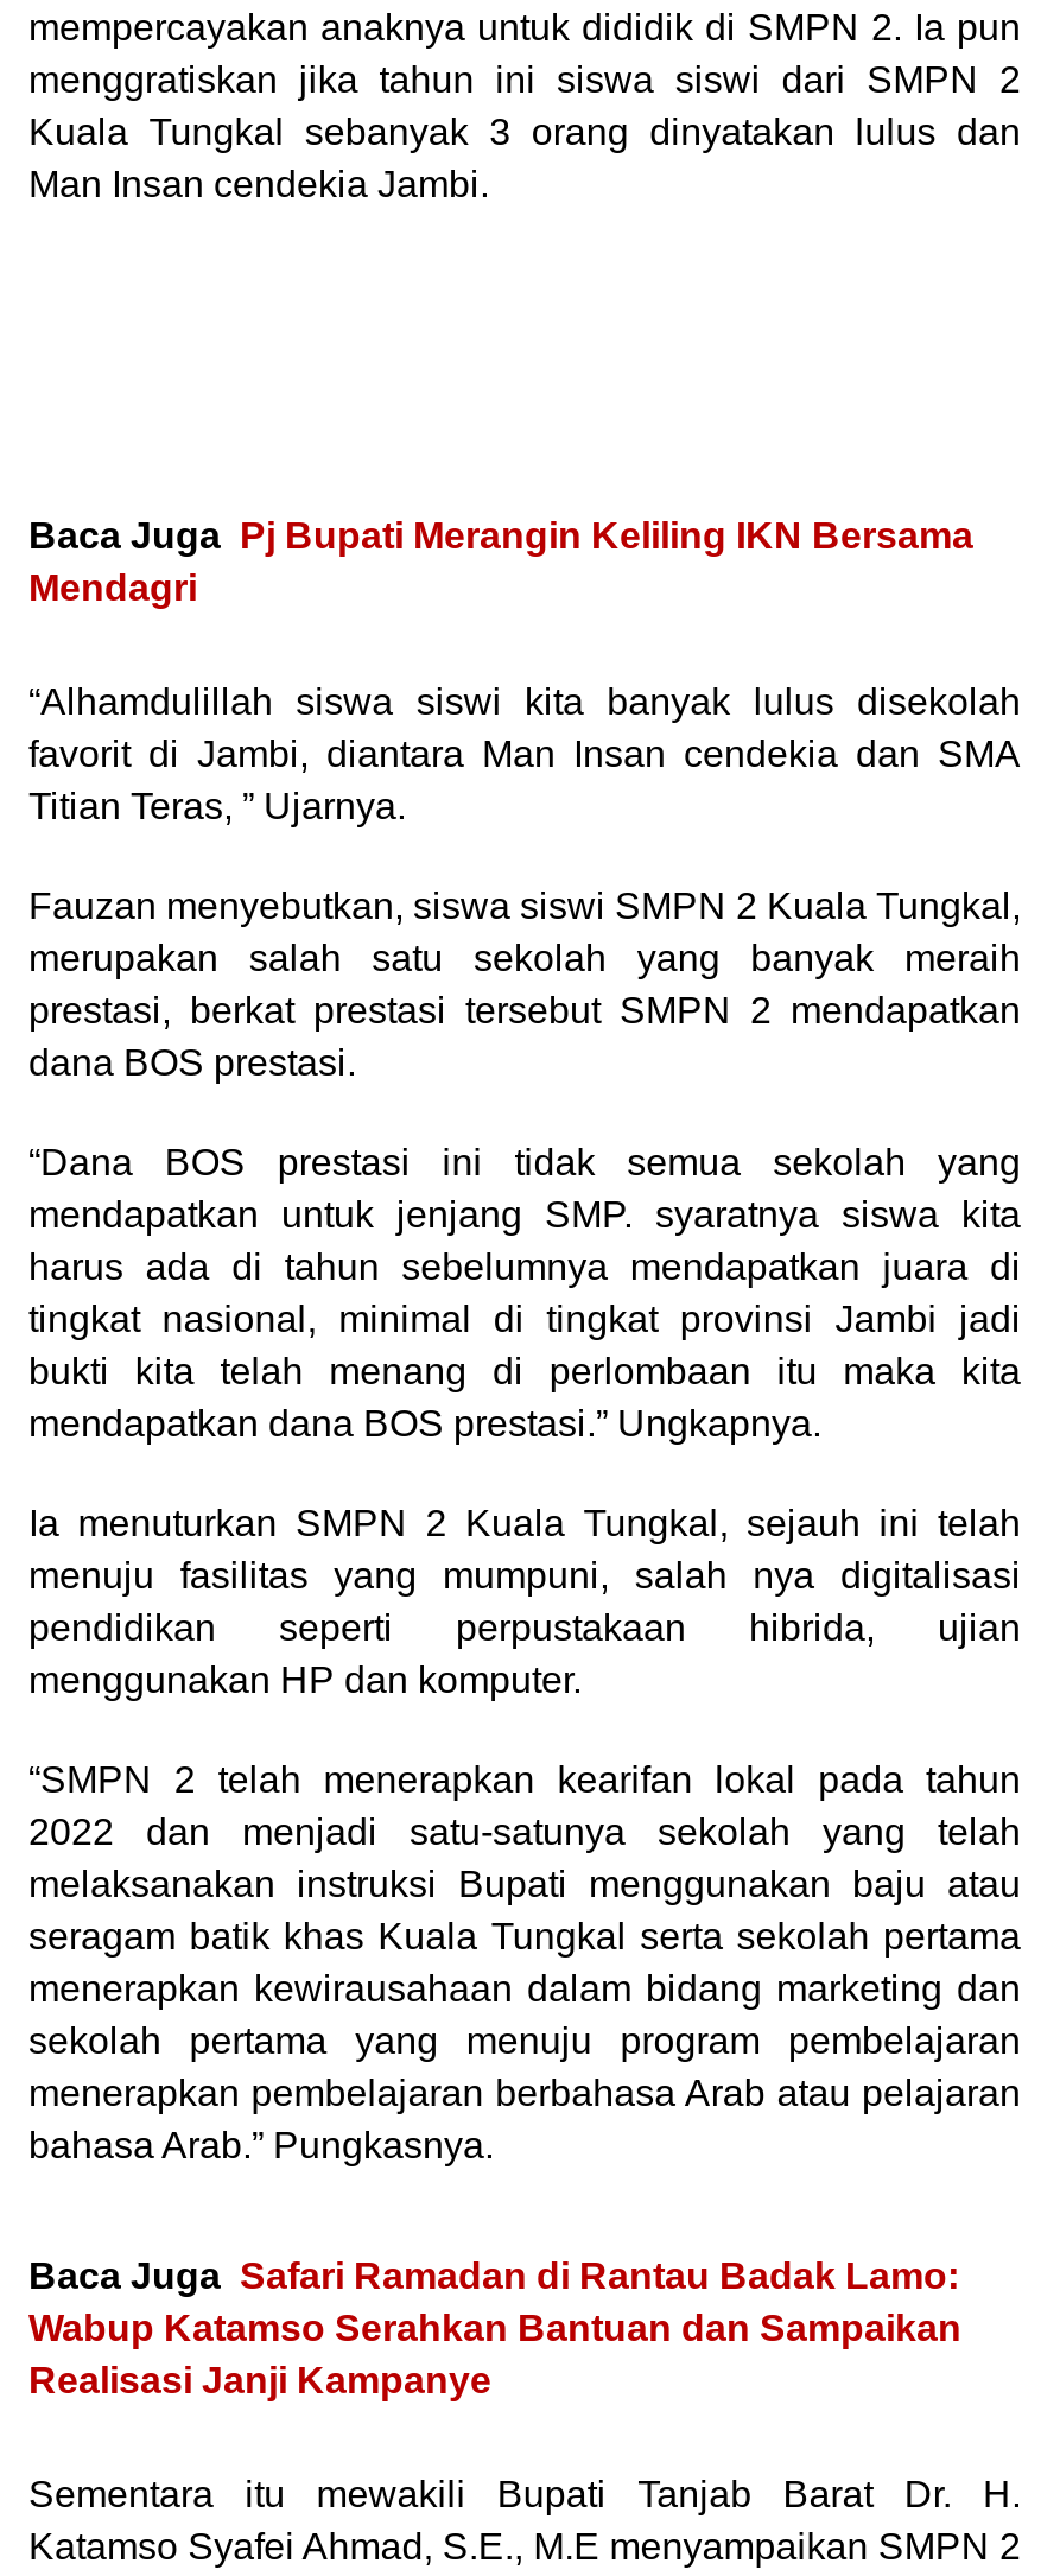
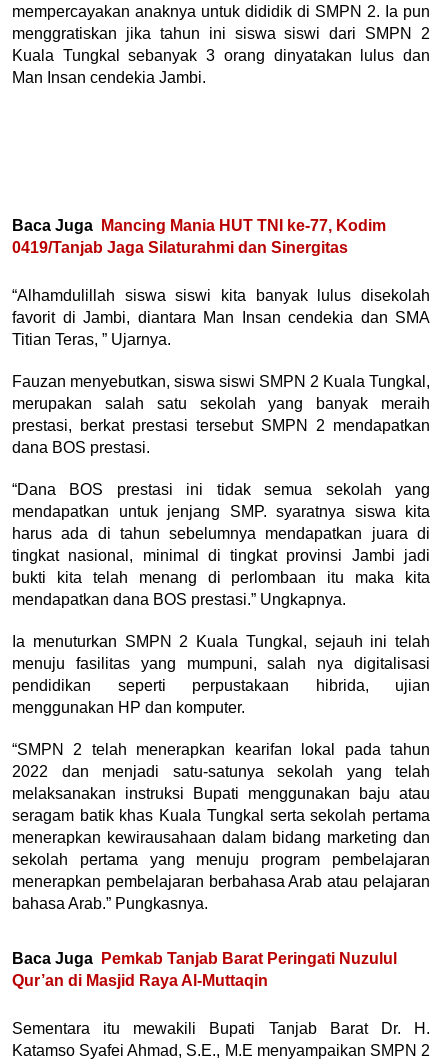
[28,515,973,608] Baca Juga Pj Bupati Merangin Keliling IKN Bersama | Mendagri -> [12,217,386,256] Baca Juga Mancing Mania HUT TNI ke-77, Kodim | 0419/Tanjab Jaga Silaturahmi dan Sinergitas
[28,2255,961,2400] Baca Juga Safari Ramadan di Rantau Badak Lamo: | Wabup Katamso Serahkan Bantuan dan Sampaikan | Realisasi Janji Kampanye -> [12,950,397,989] Baca Juga Pemkab Tanjab Barat Peringati Nuzulul | Qur’an di Masjid Raya Al-Muttaqin

